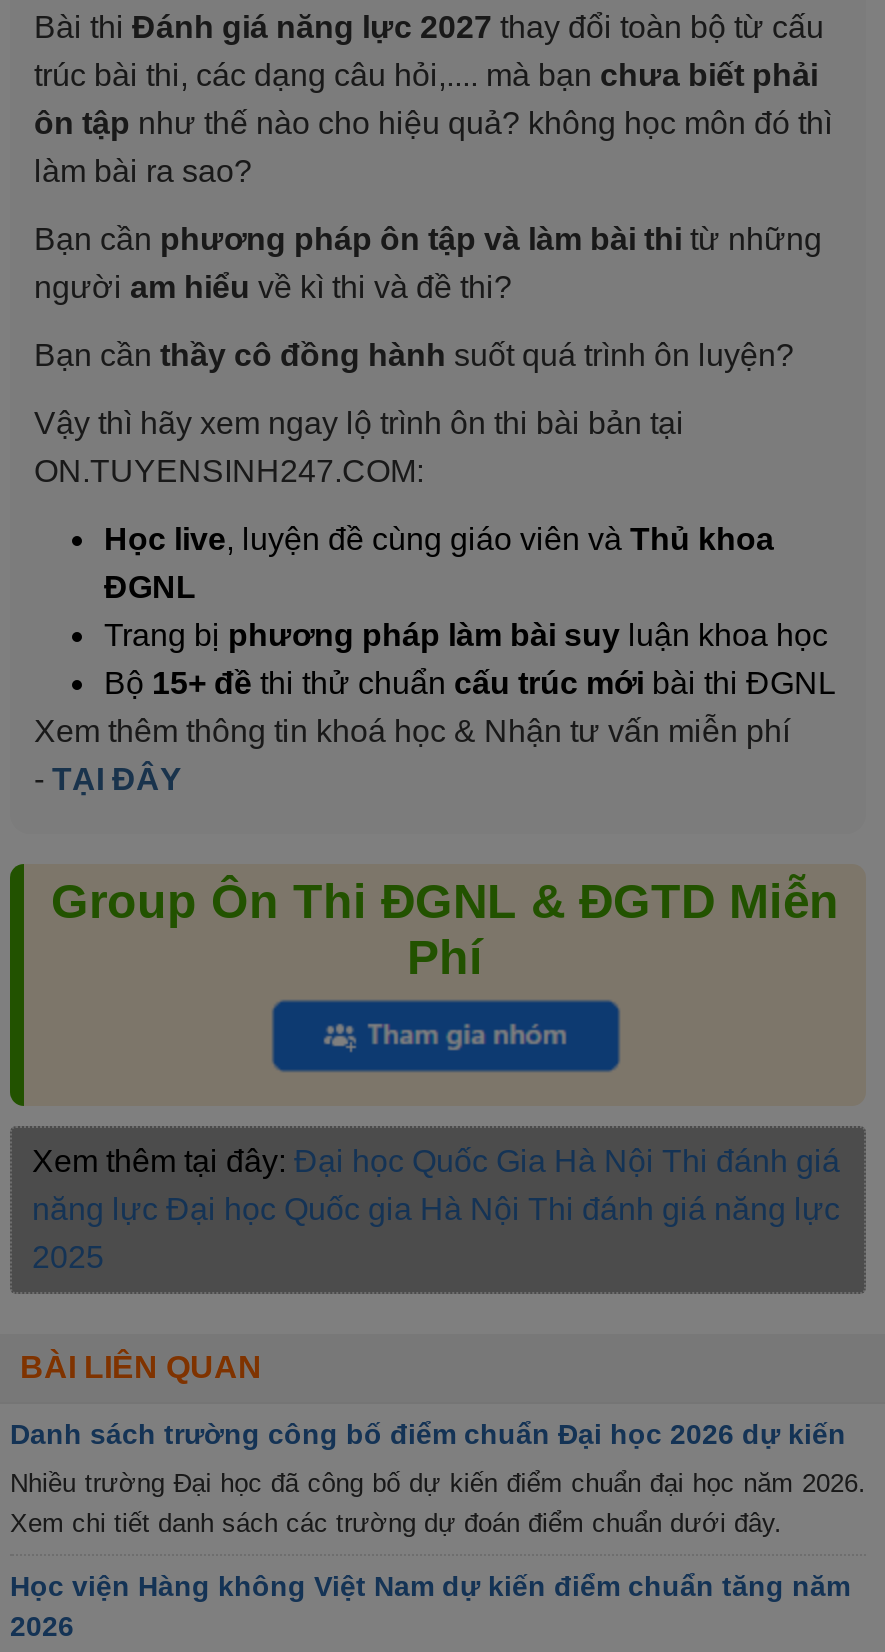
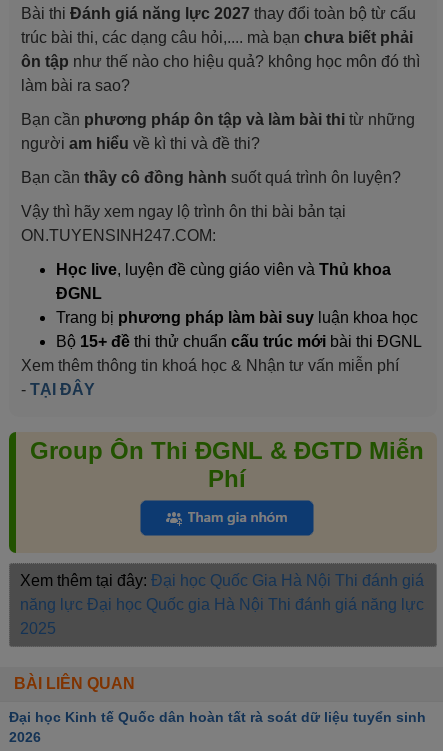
[10,1418,866,1602] Danh sách trường công bố điểm chuẩn Đại học 2026 dự kiến | Nhiều trường Đại học đã công bố dự kiến điểm chuẩn đại học năm 2026. | Xem chi tiết danh sách các trường dự đoán điểm chuẩn dưới đây. | Học viện Hàng không Việt Nam dự kiến điểm chuẩn tăng năm -> [9,709,426,725] Đại học Kinh tế Quốc dân hoàn tất rà soát dữ liệu tuyển sinh

